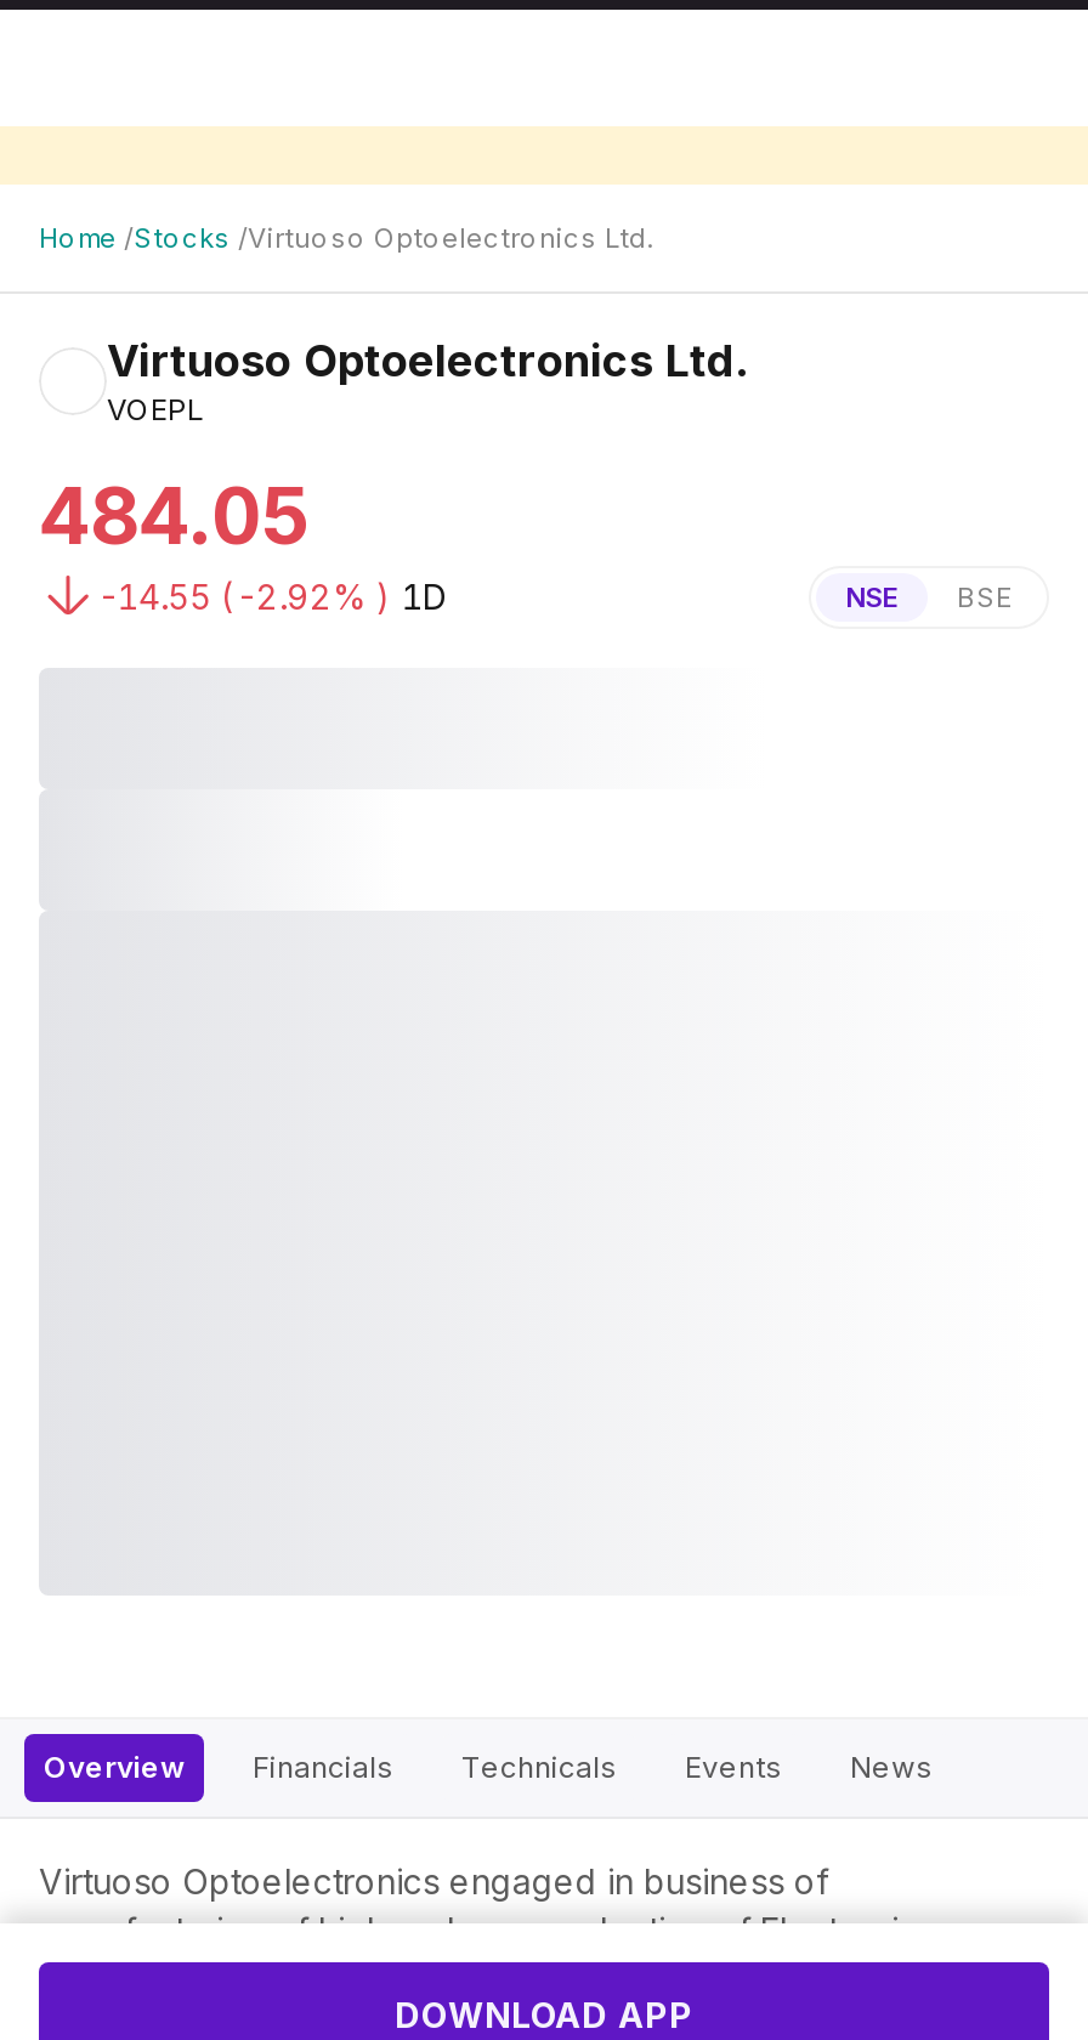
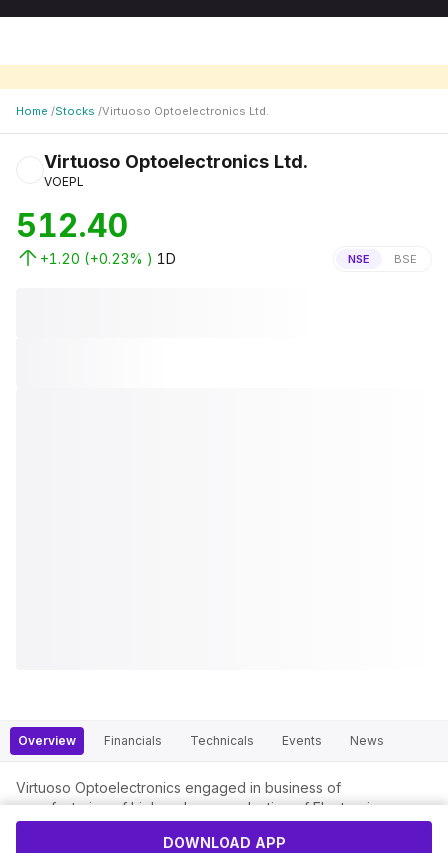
[39,469,311,563] 484.05 -> [16,206,128,245] 512.40
[97,576,447,617] -14.55 (-2.92% ) 1D -> [40,250,176,267] +1.20 (+0.23% ) 1D

